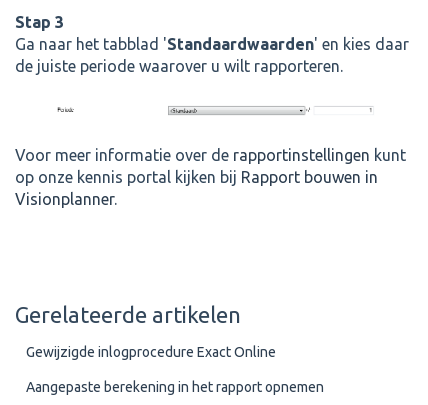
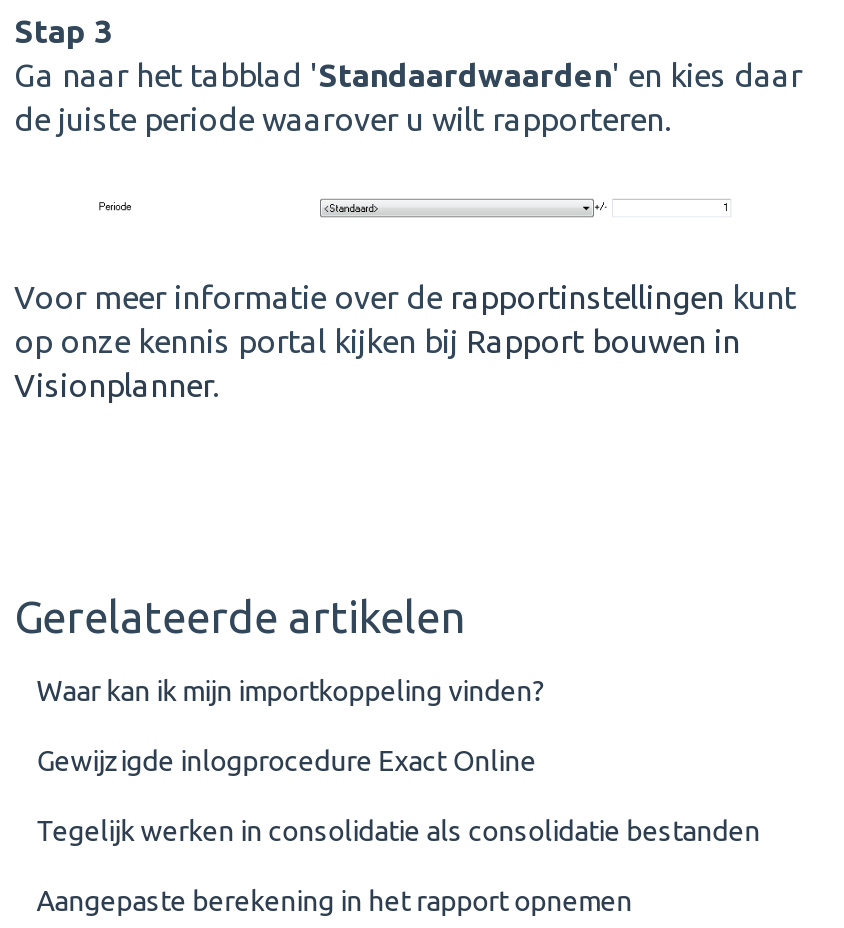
none -> [36,675,544,707] Waar kan ik mijn importkoppeling vinden?
none -> [36,815,760,847] Tegelijk werken in consolidatie als consolidatie bestanden

